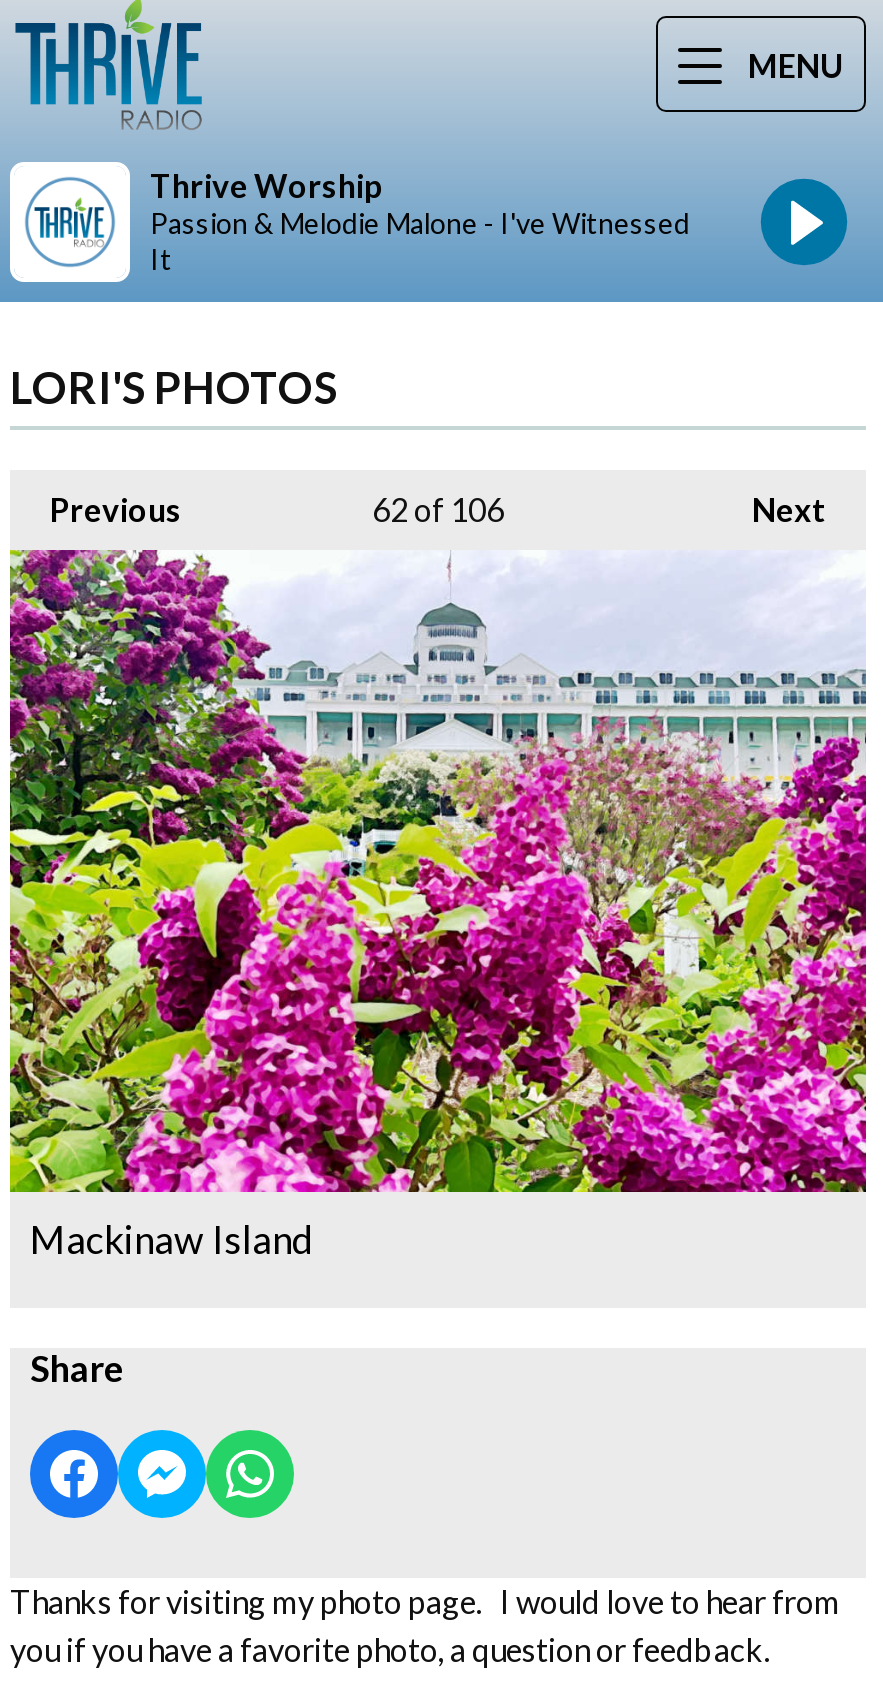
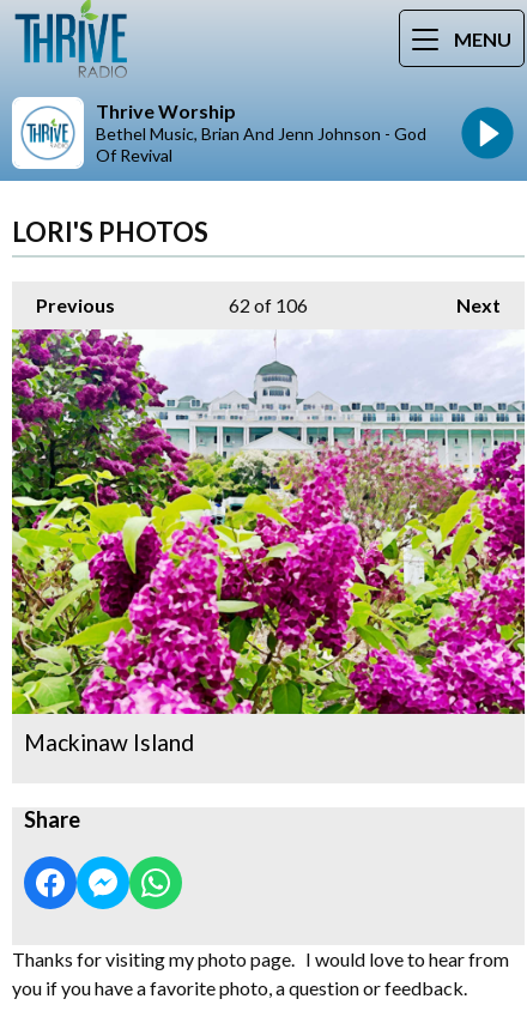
[150,205,690,275] Passion & Melodie Malone - I've Witnessed | It -> [96,123,426,165] Bethel Music, Brian And Jenn Johnson - God | Of Revival

